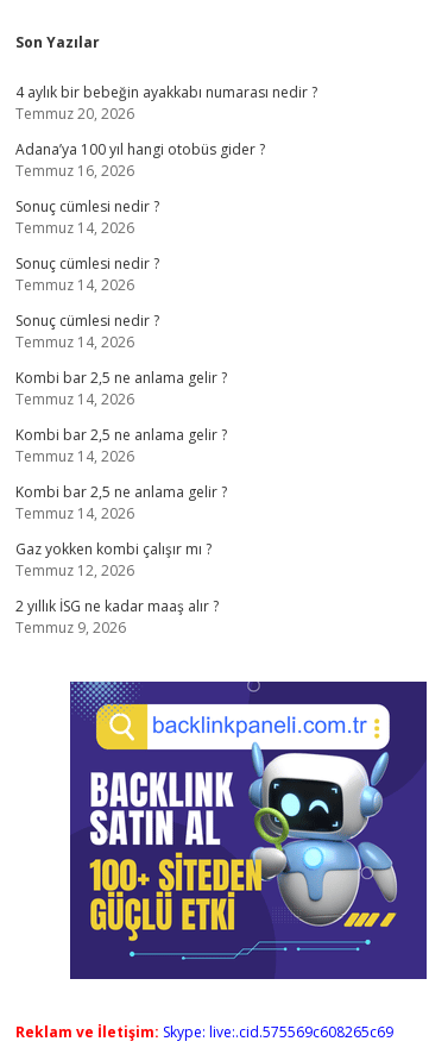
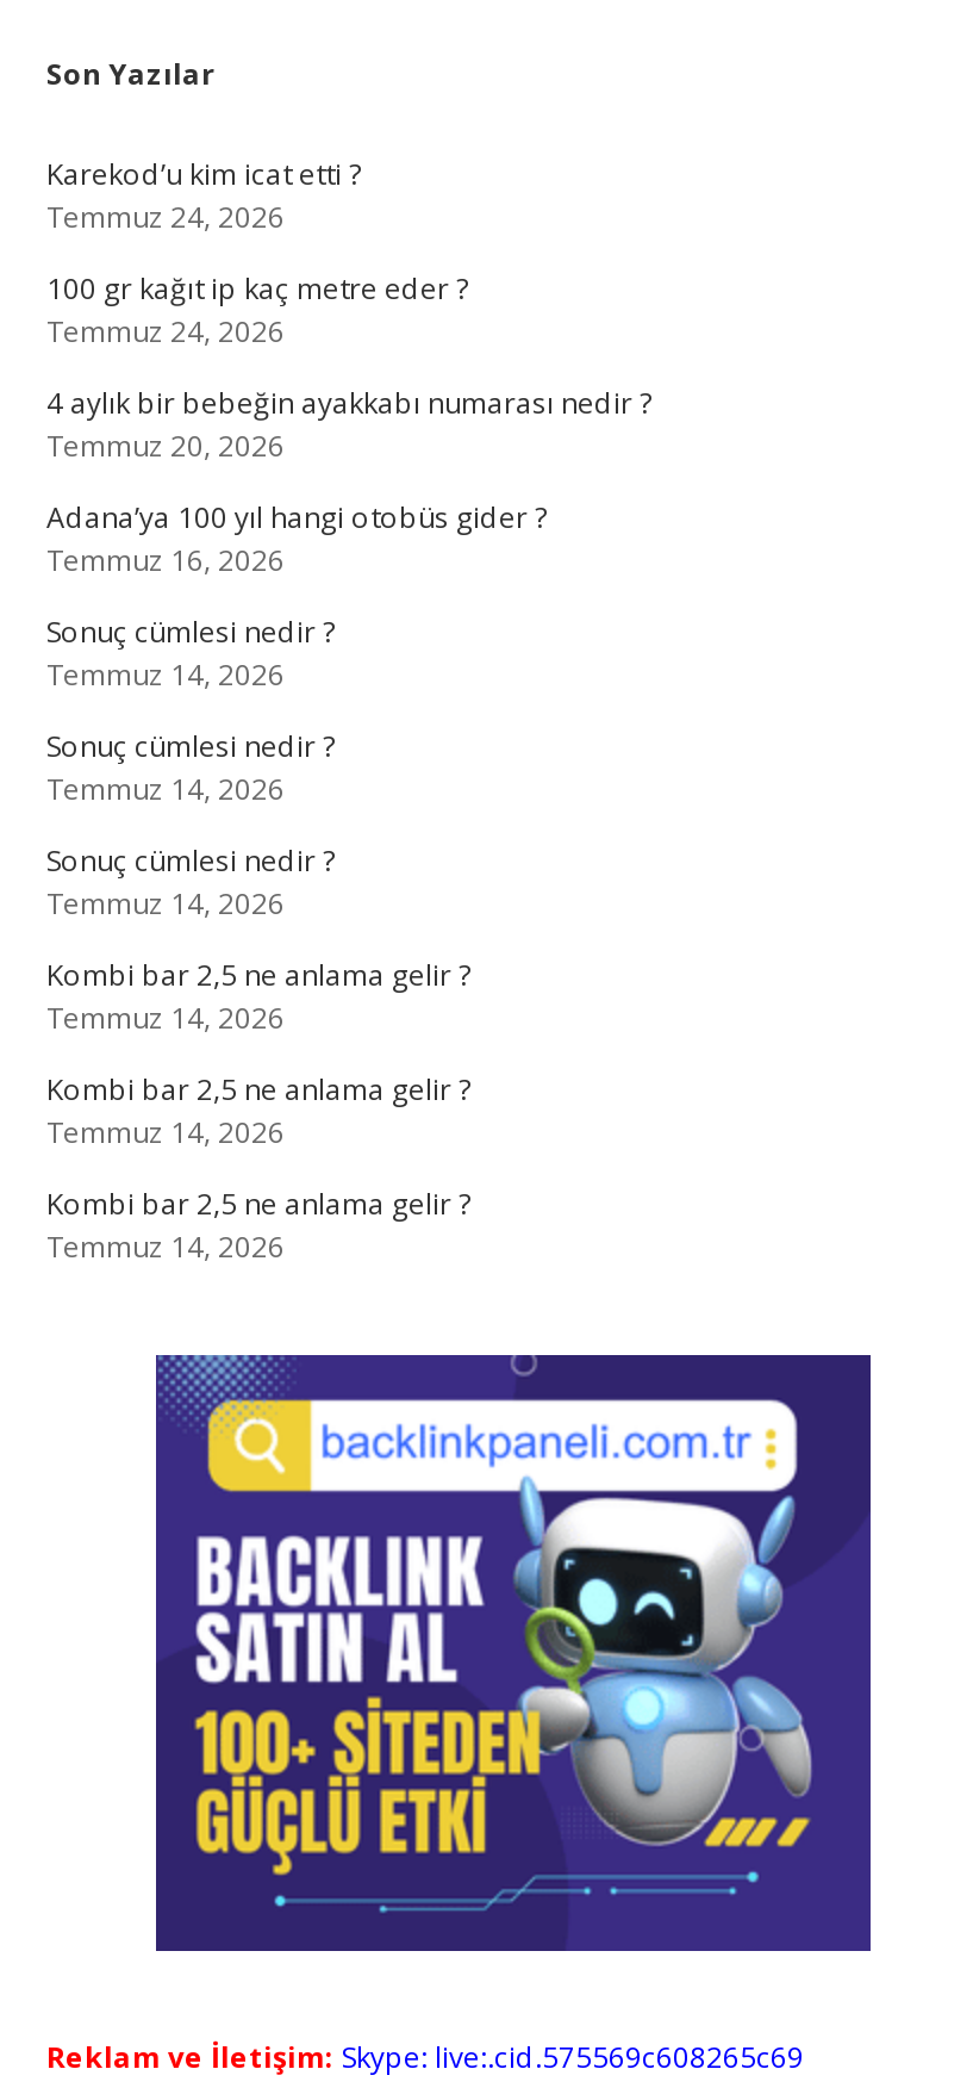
none -> [46,154,468,352] Karekod’u kim icat etti ? | Temmuz 24, 2026 | 100 gr kağıt ip kaç metre eder ? | Temmuz 24, 2026
moved [15,82,317,523] -> [46,383,651,1267]: 4 aylık bir bebeğin ayakkabı numarası nedir ? | Temmuz 20, 2026 | Adana’ya 100 yıl hangi otobüs gider ? | ... | Kombi bar 2,5 ne anlama gelir ? | Temmuz 14, 2026
[15,539,219,638] Gaz yokken kombi çalışır mı ? | Temmuz 12, 2026 | 2 yıllık İSG ne kadar maaş alır ? | Temmuz 9, 2026 -> none

